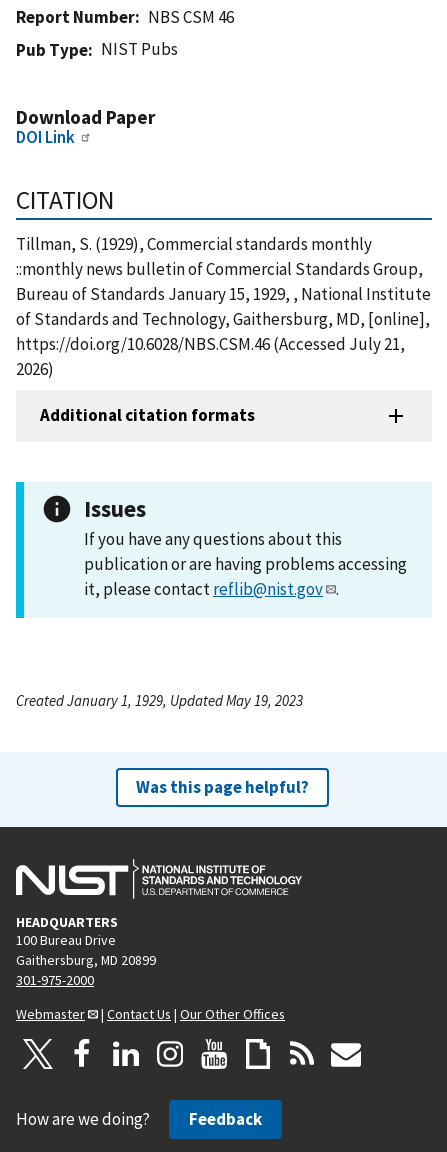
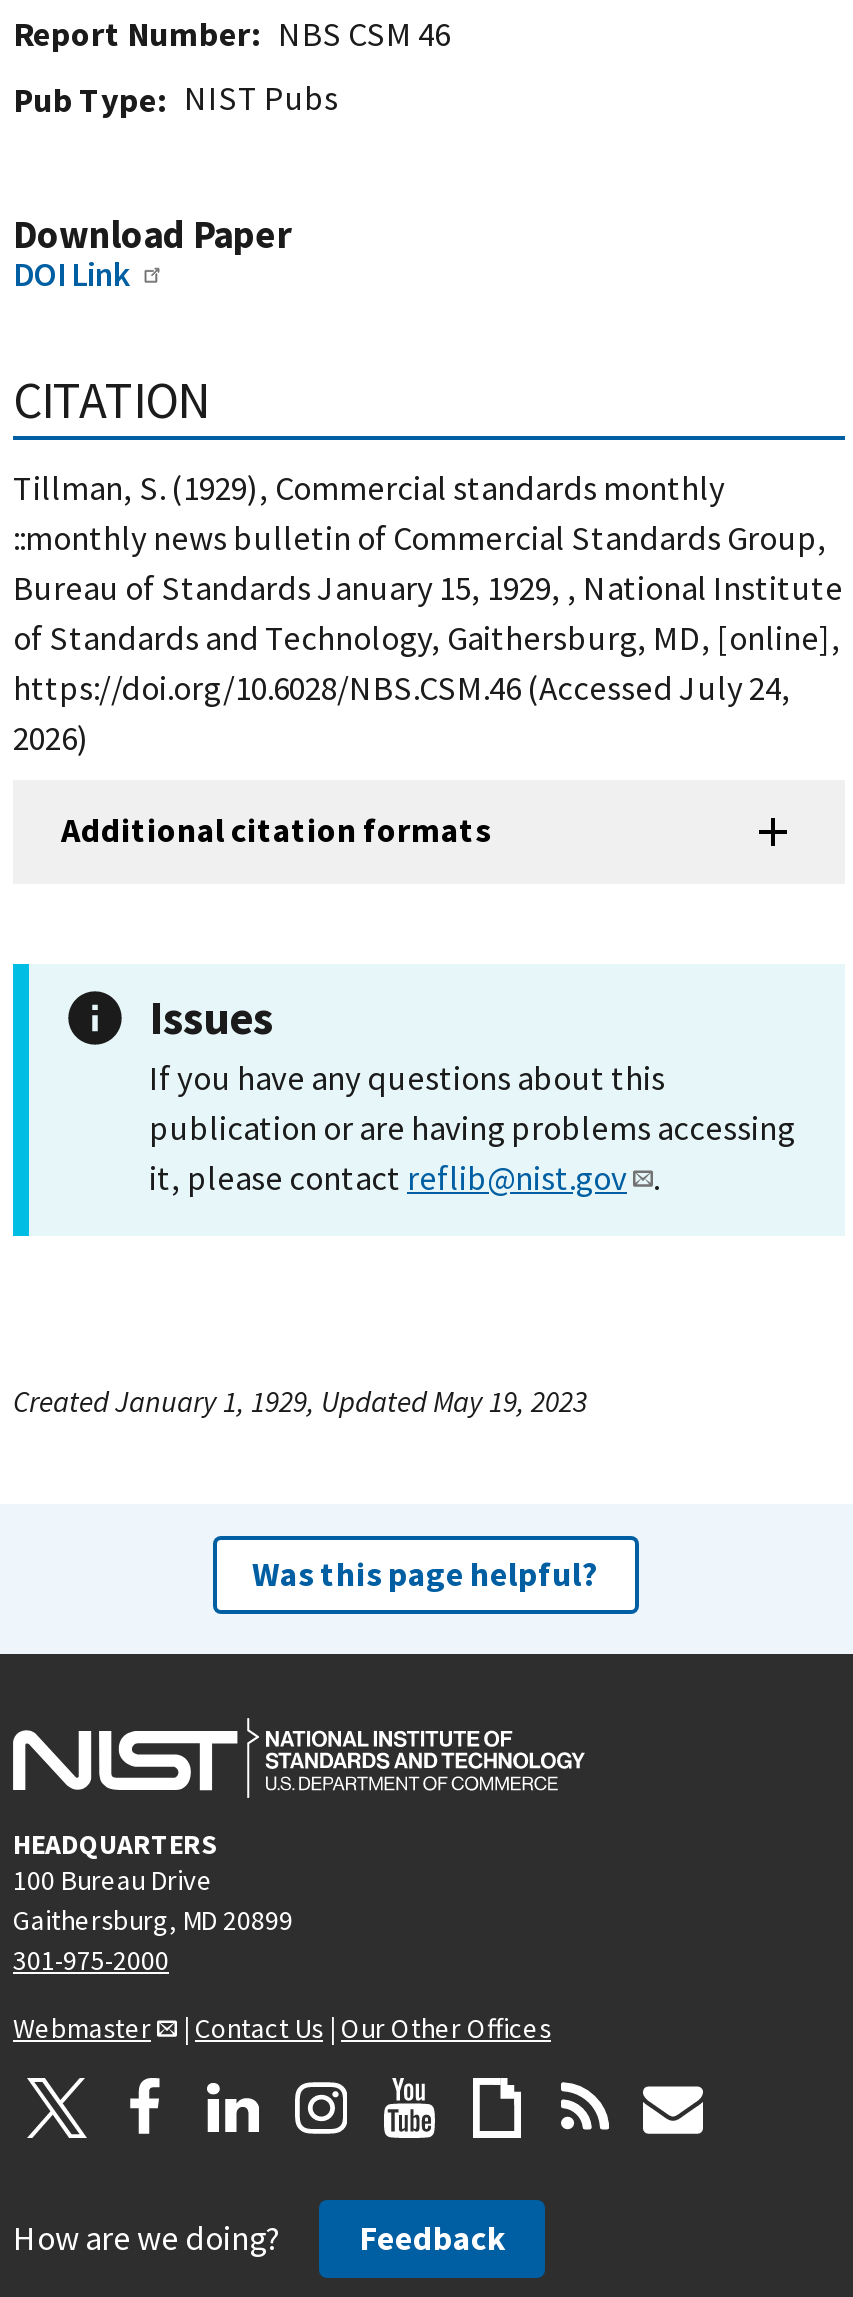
[16,333,405,355] https://doi.org/10.6028/NBS.CSM.46 (Accessed July 21, -> [13,666,791,710] https://doi.org/10.6028/NBS.CSM.46 (Accessed July 24,

